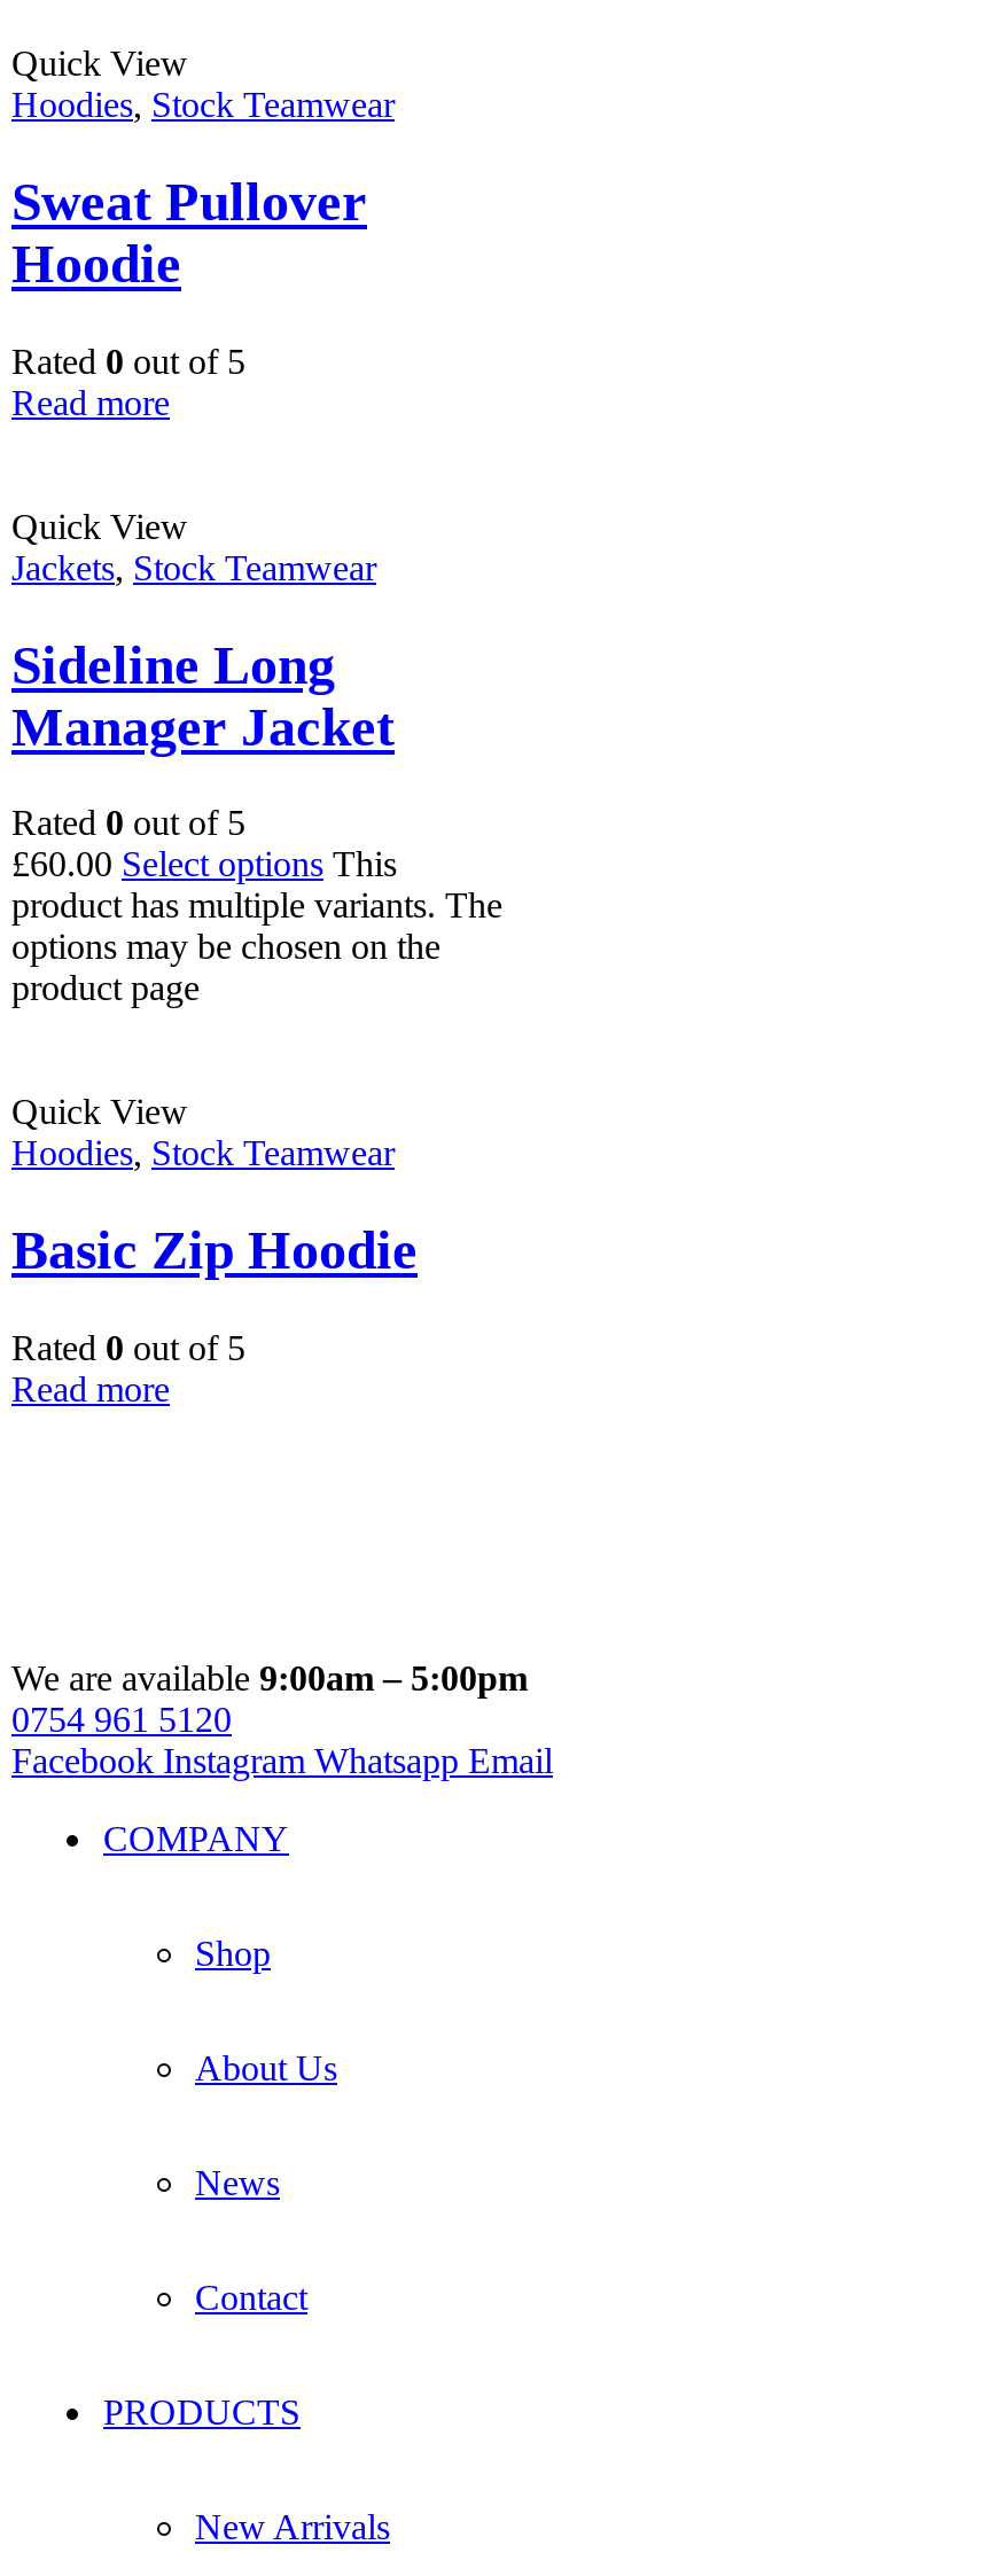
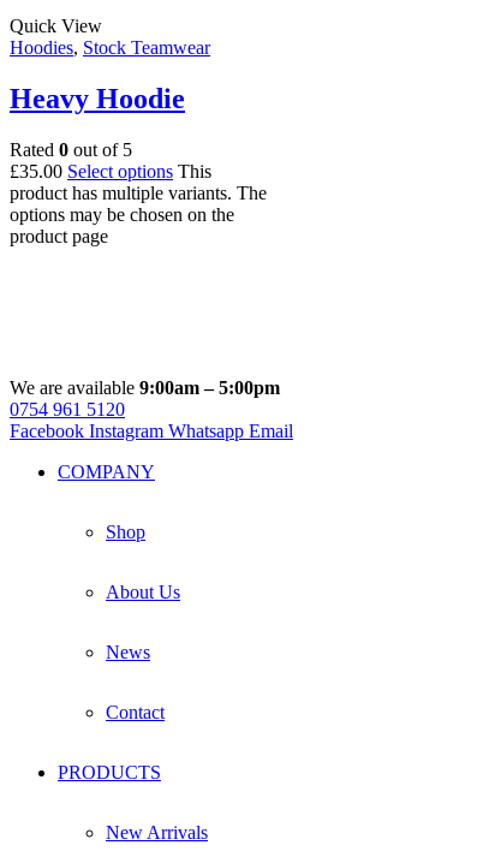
[11,172,367,293] Sweat Pullover | Hoodie -> [10,83,185,115] Heavy Hoodie
[11,383,397,885] Read more | Quick View | Jackets, Stock Teamwear | Sideline Long | Manager Jacket | Rated 0 out of 5 | £60.00 Select options This -> [10,161,211,182] £35.00 Select options This
[11,1093,418,1409] Quick View | Hoodies, Stock Teamwear | Basic Zip Hoodie | Rated 0 out of 5 | Read more -> none

